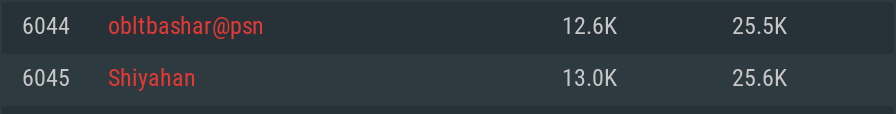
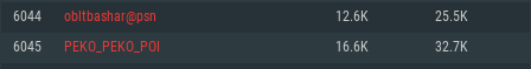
[108,68,788,90] Shiyahan | 13.0K | 25.6K -> [64,41,468,54] PEKO_PEKO_POI | 16.6K | 32.7K

